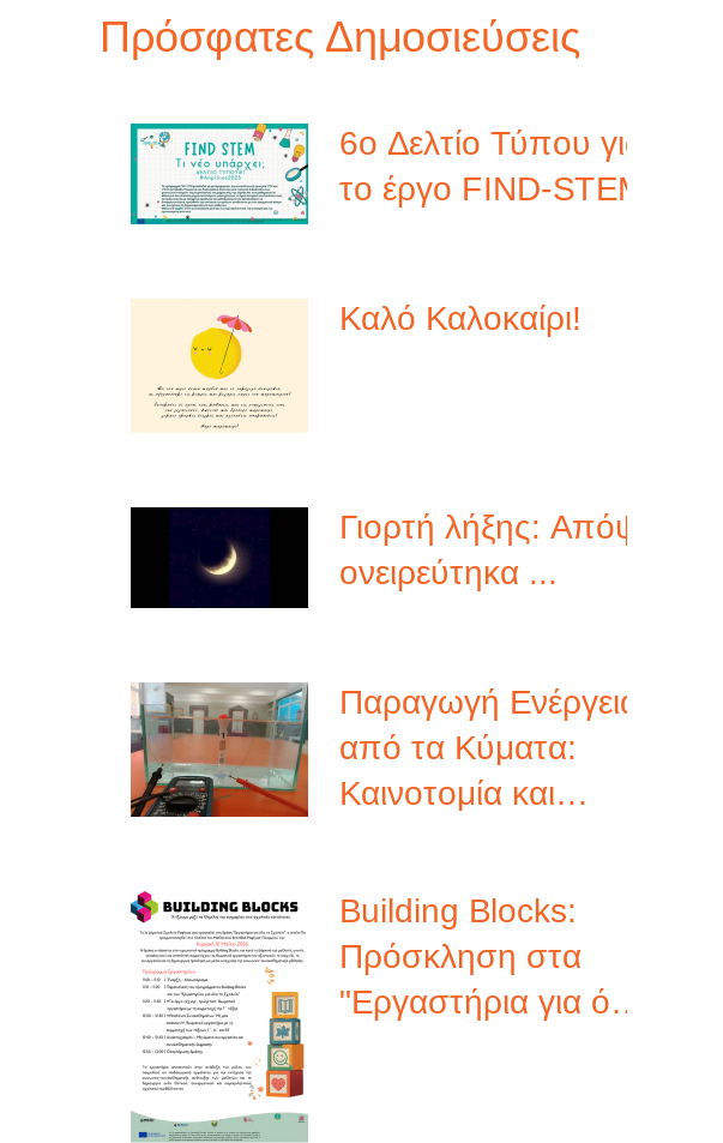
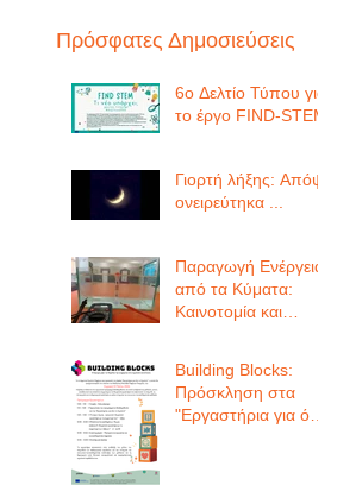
[131,299,582,431] [image] | Καλό Καλοκαίρι! -> none

